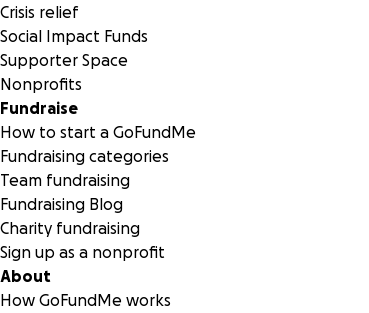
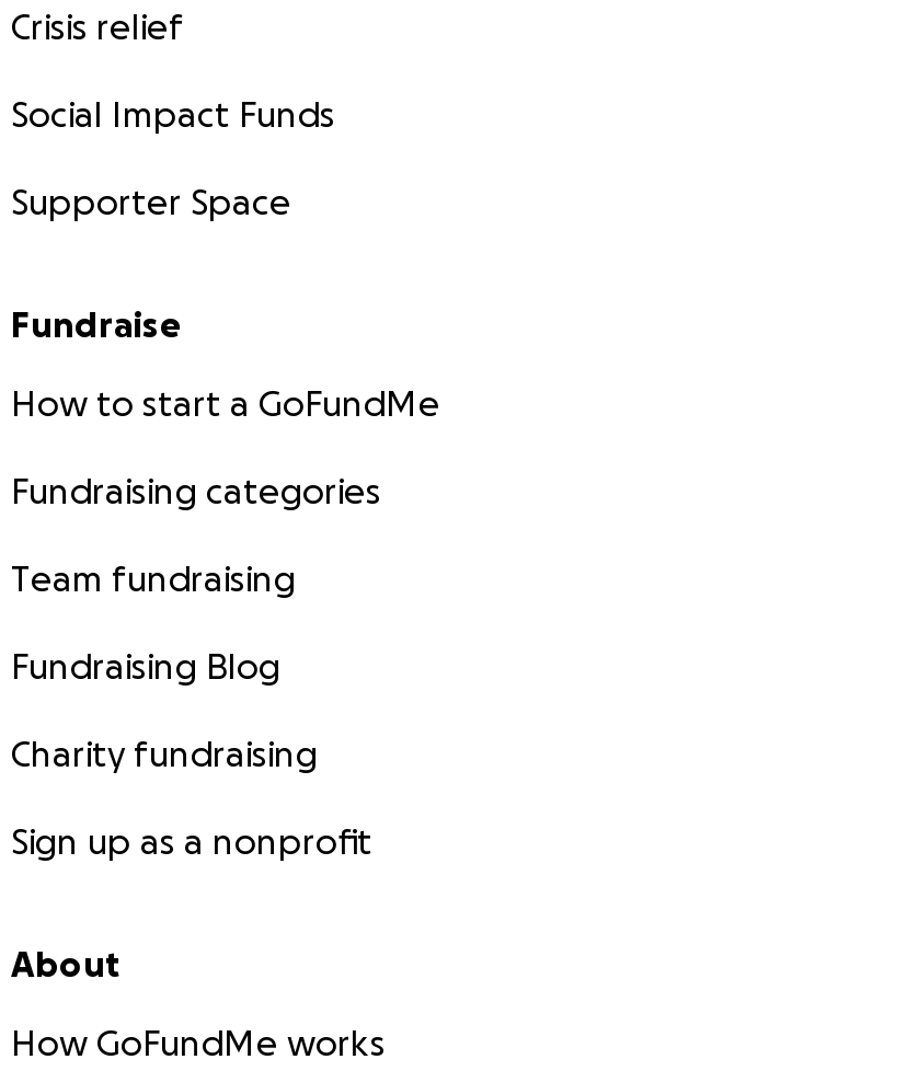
[0,75,82,93] Nonprofits -> none

